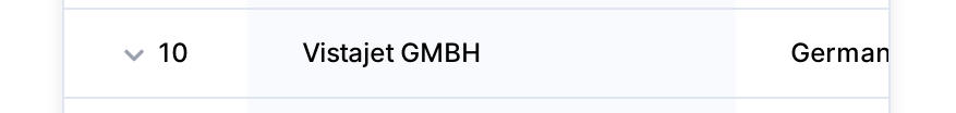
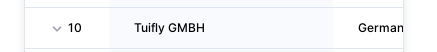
[302,37,481,69] Vistajet GMBH -> [134,20,205,35] Tuifly GMBH

